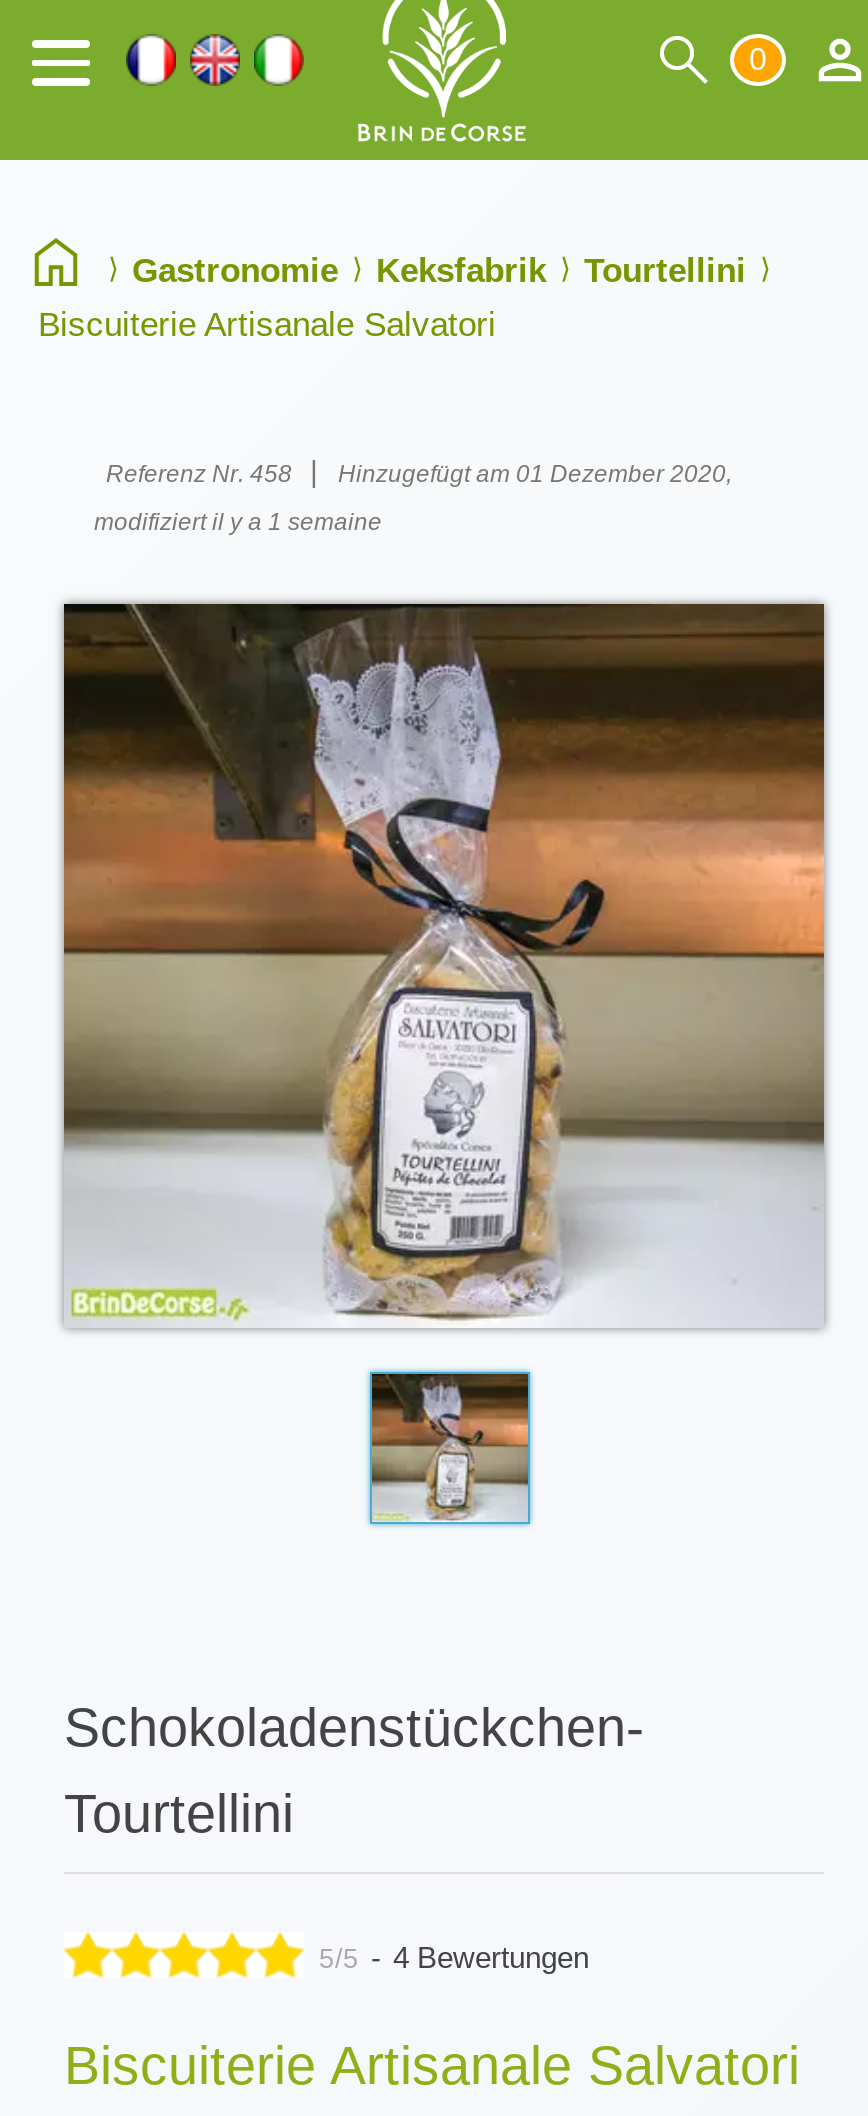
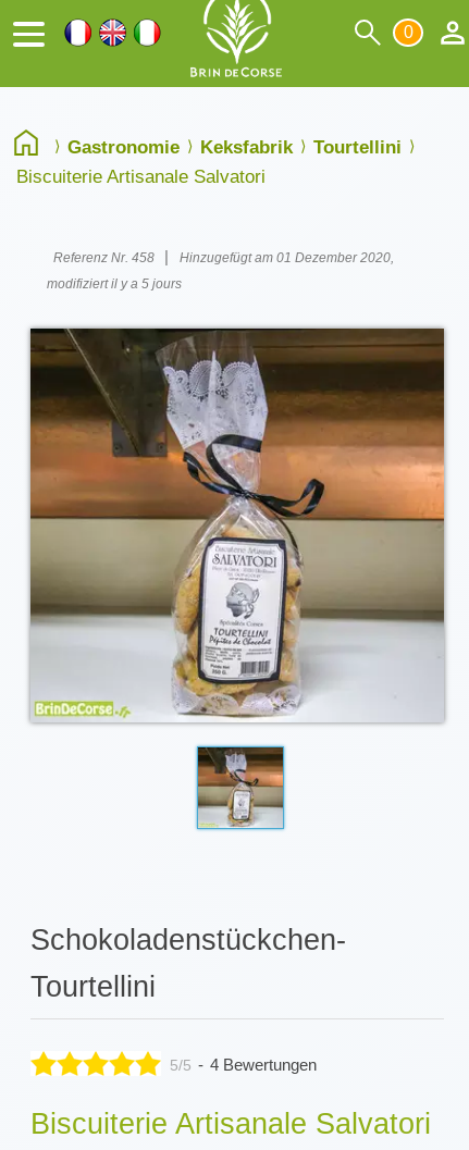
[94,508,382,536] modifiziert il y a 1 semaine -> [47,276,182,292] modifiziert il y a 5 jours

